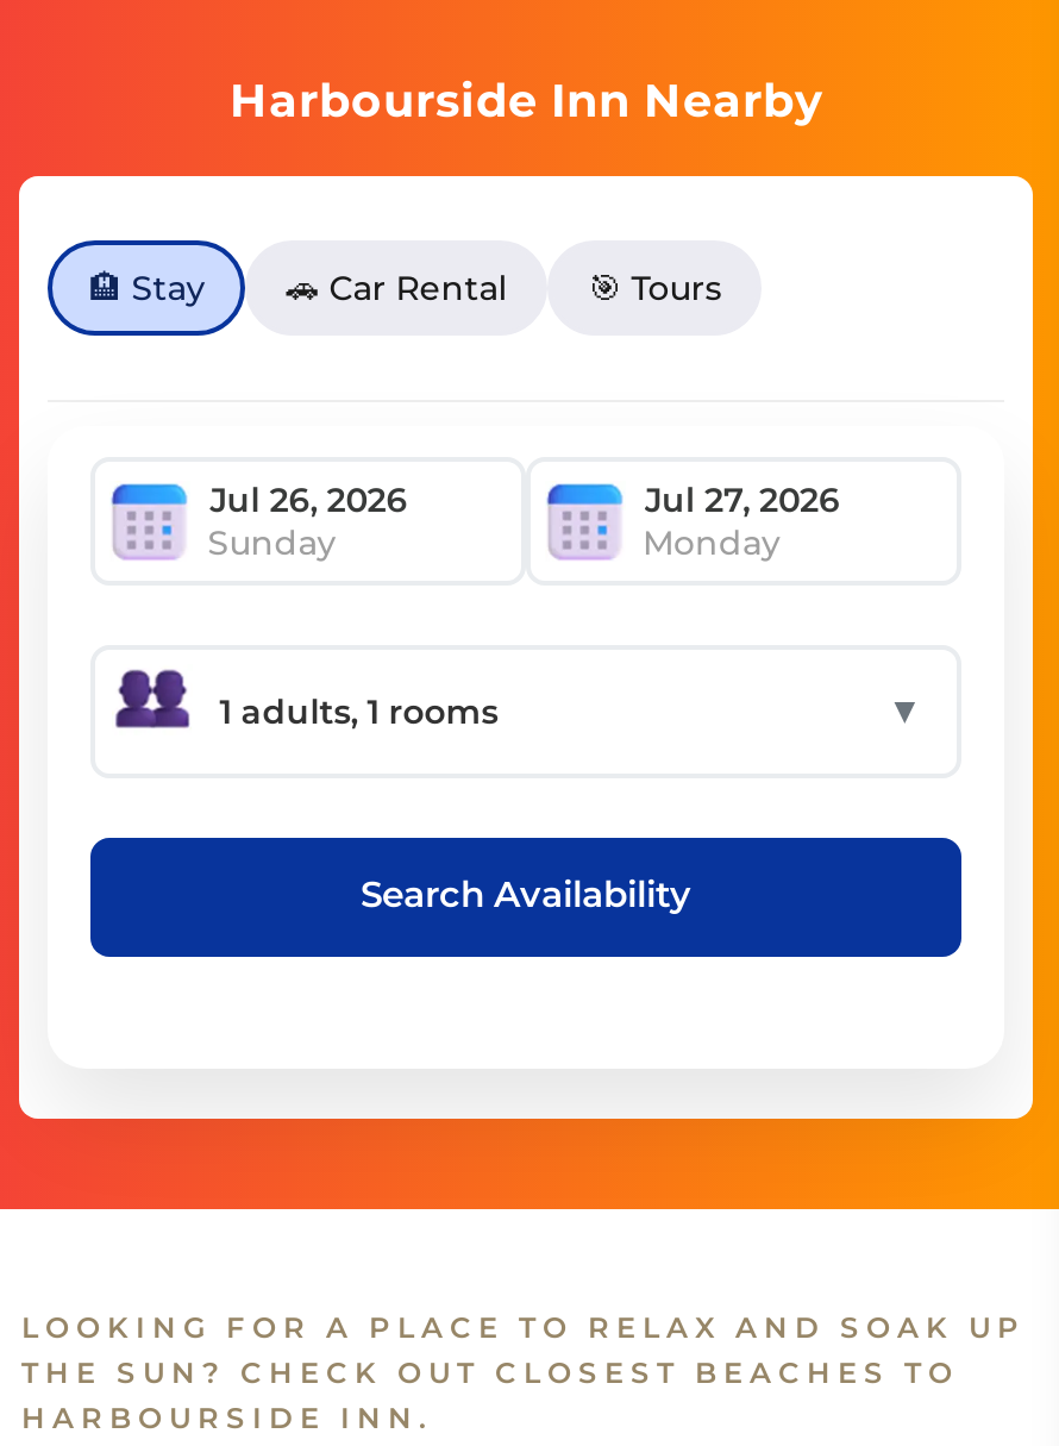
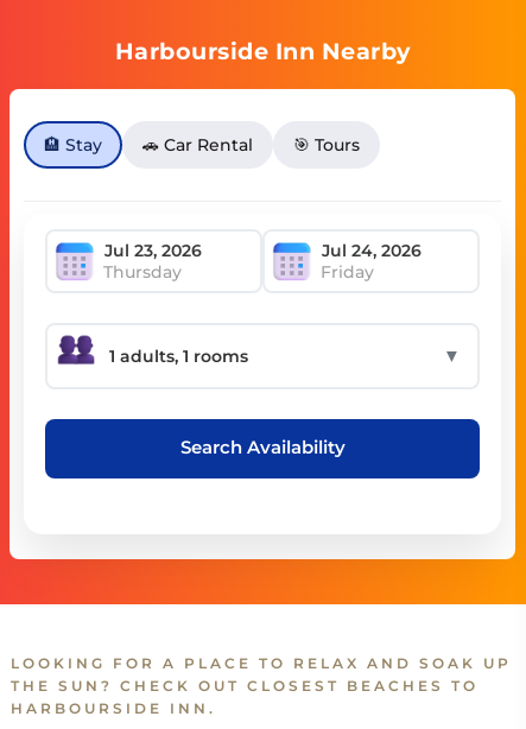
[208,520,781,563] Sunday | Monday -> [104,261,374,282] Thursday | Friday

